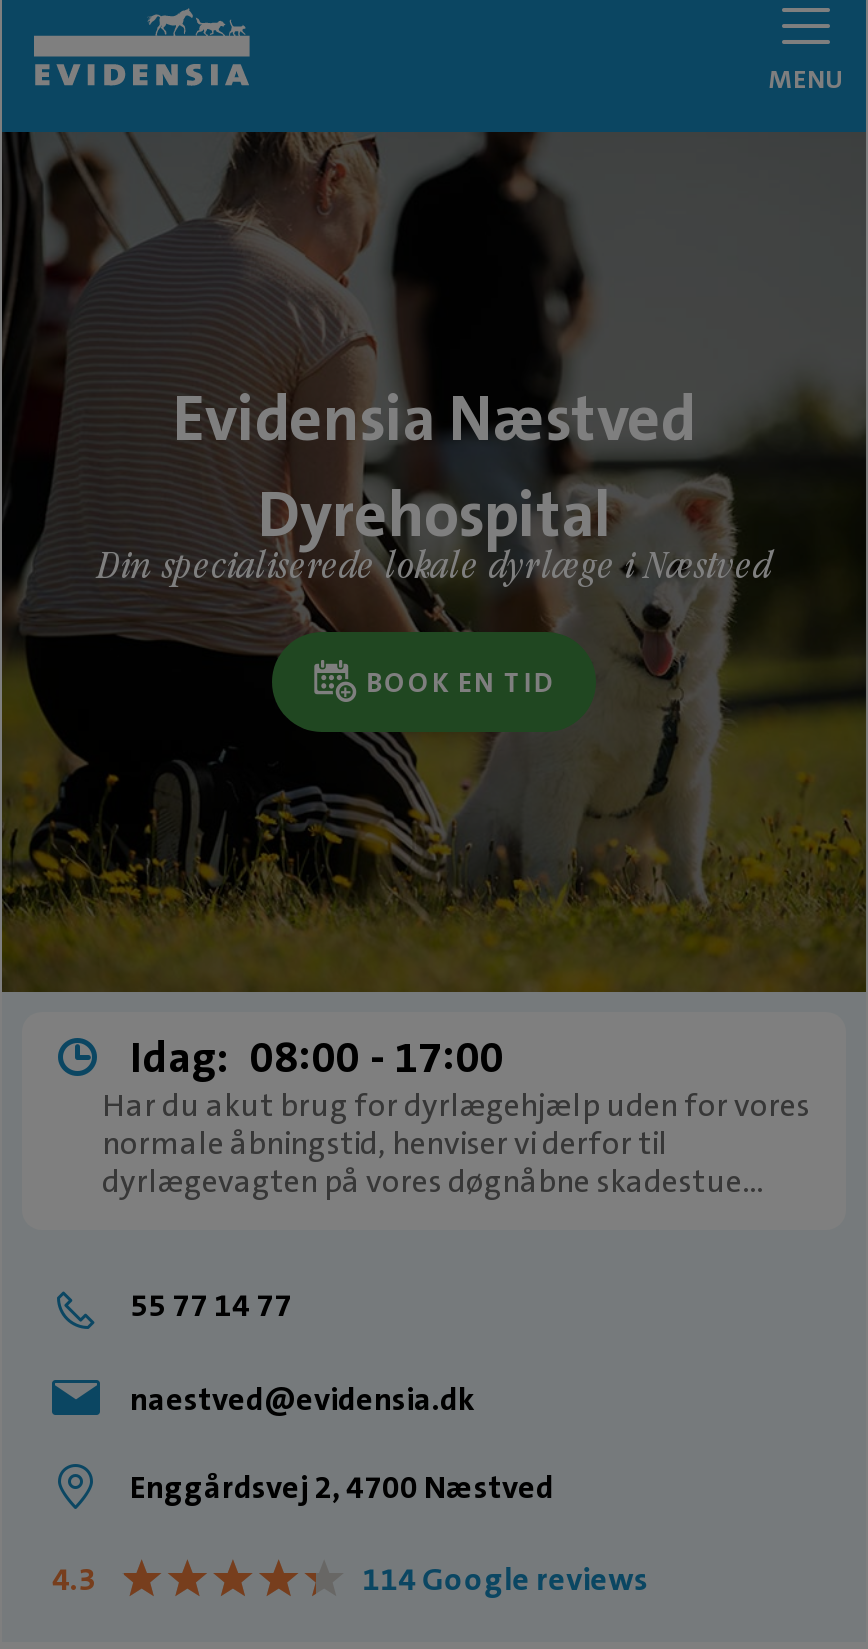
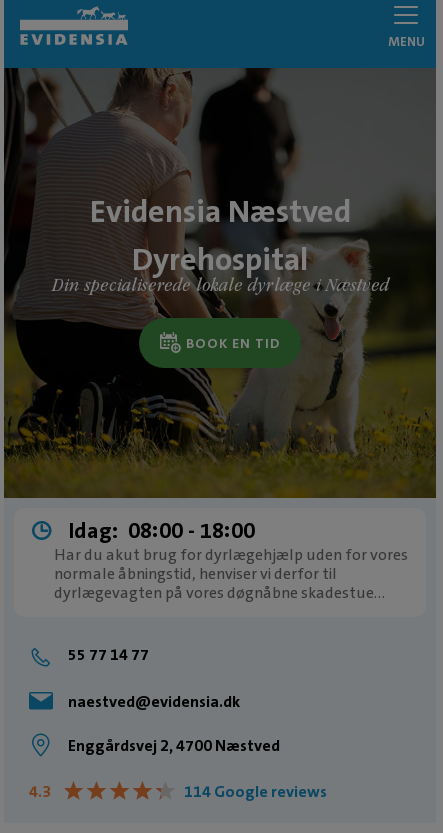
[130,1028,504,1086] Idag: 08:00 - 17:00 -> [68,516,255,545] Idag: 08:00 - 18:00

